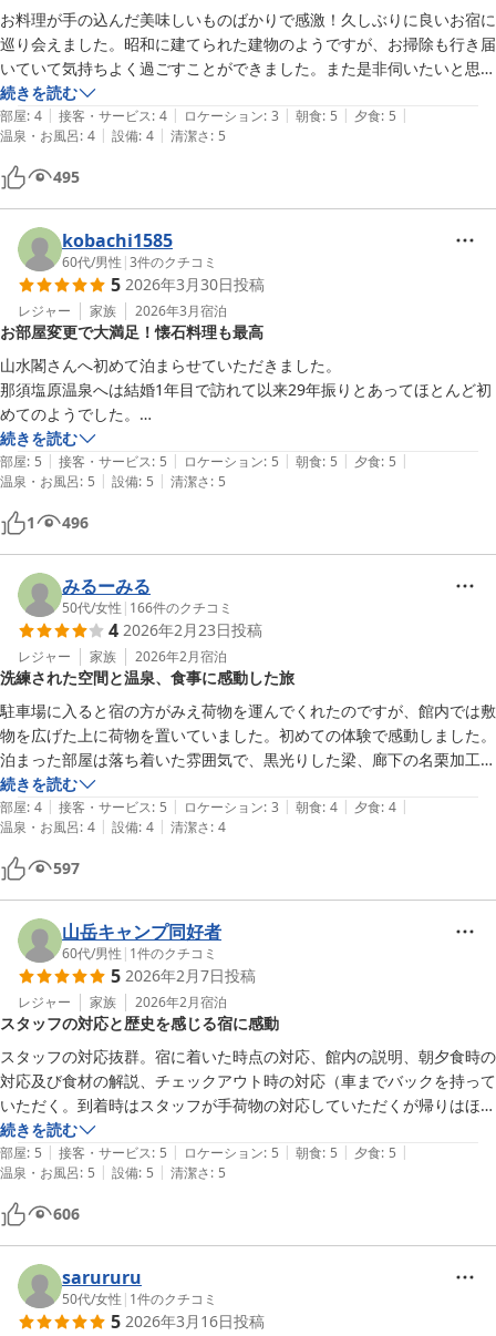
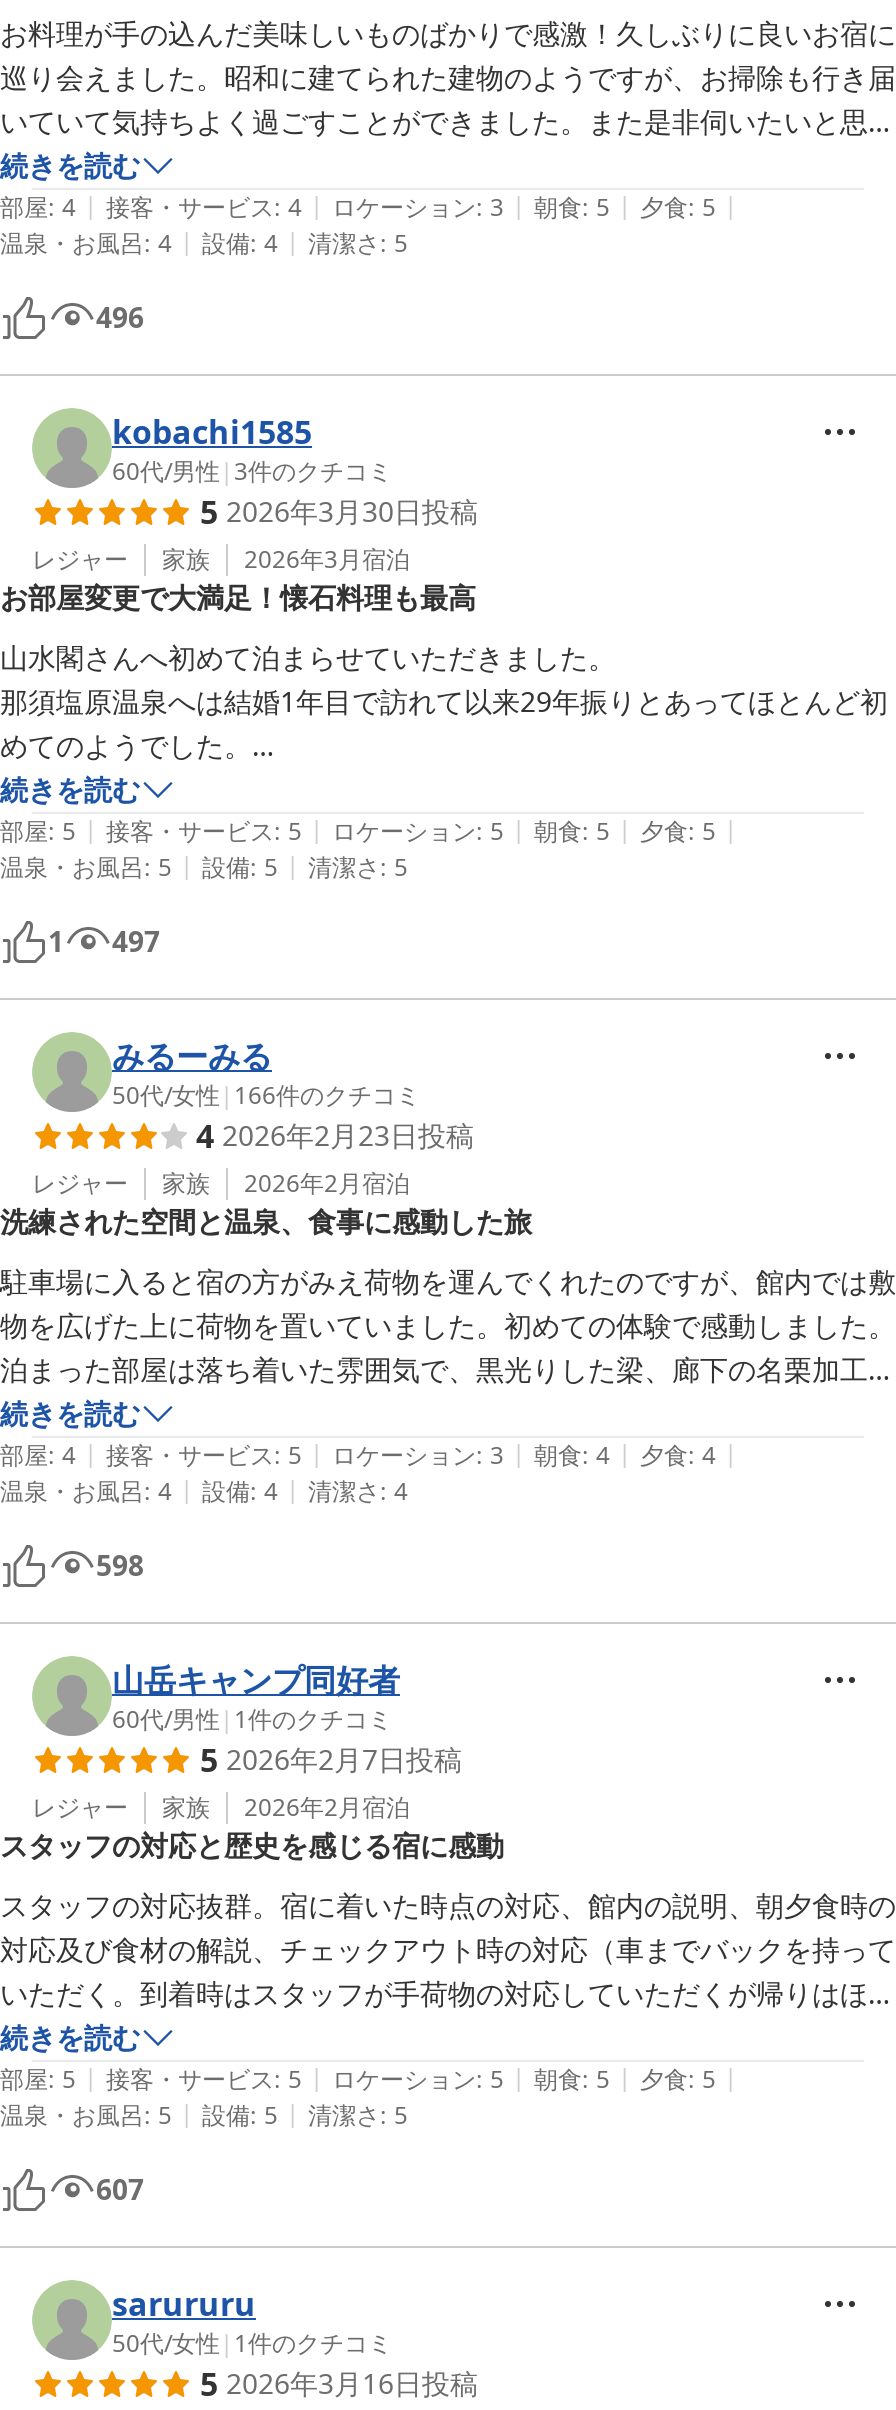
[53,166,80,187] 495 -> [96,298,144,336] 496
[27,512,89,533] 1 496 -> [48,922,160,960] 1 497
[53,857,80,878] 597 -> [96,1546,144,1584] 598
[53,1203,80,1224] 606 -> [96,2170,144,2208] 607

